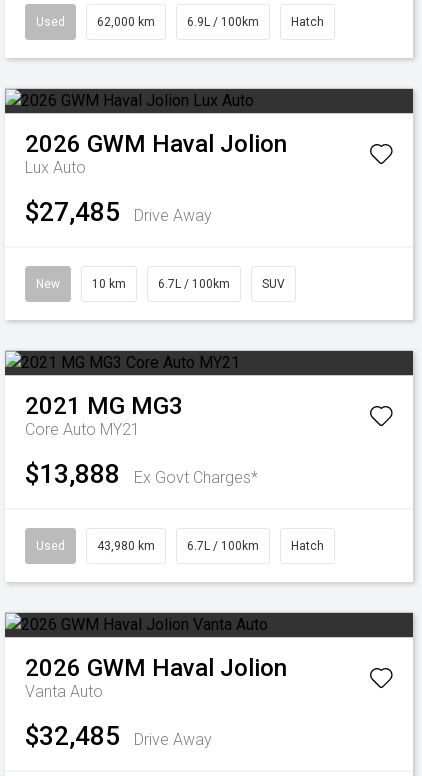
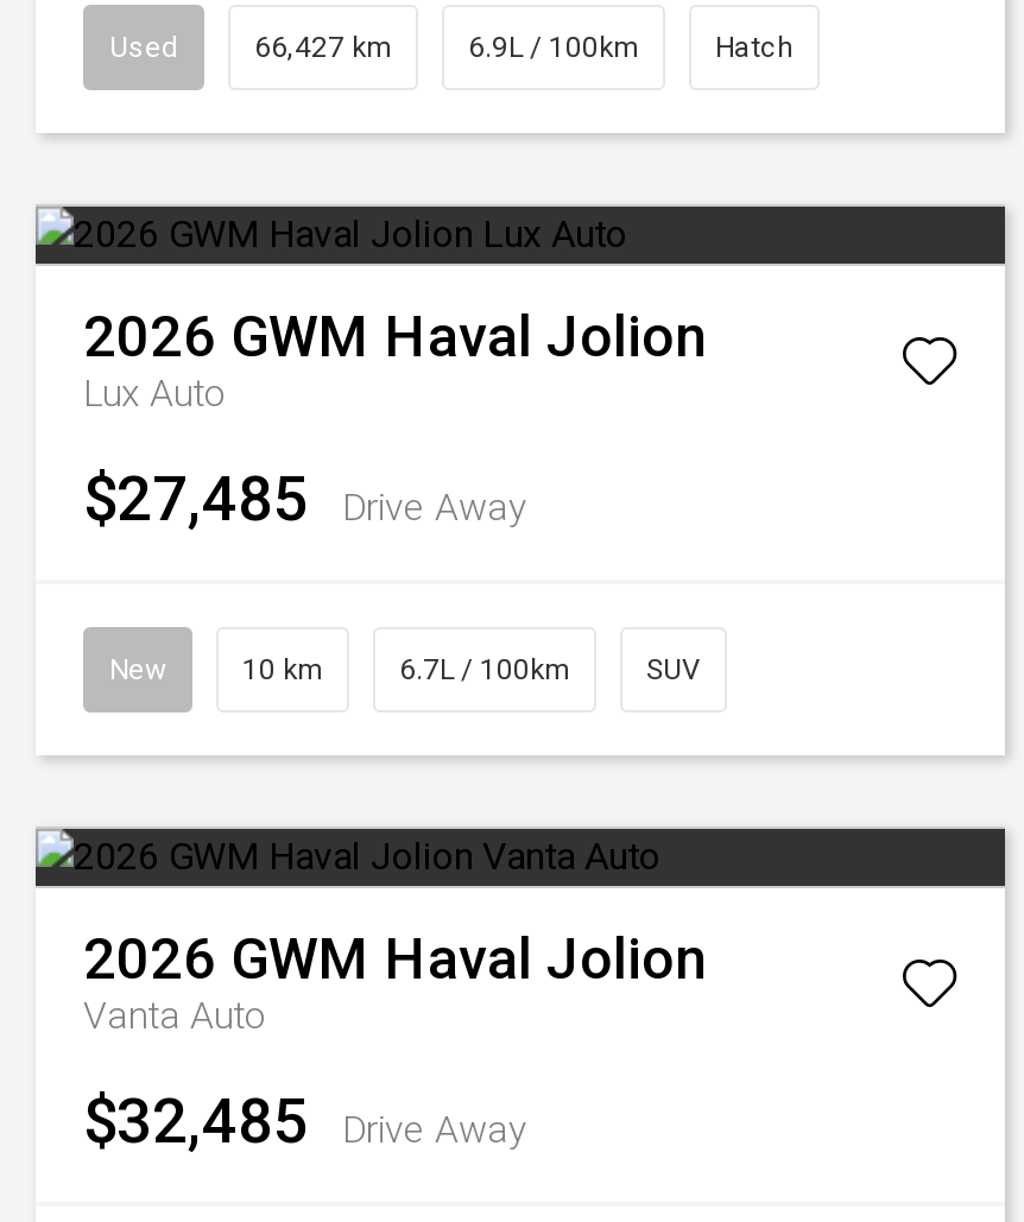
[97,15,155,29] 62,000 km -> [254,31,392,64] 66,427 km
[25,392,258,489] 2021 MG MG3 | Core Auto MY21 | $13,888 | Ex Govt Charges* -> none
[36,539,324,553] Used | 43,980 km | 6.7L / 100km | Hatch -> none

